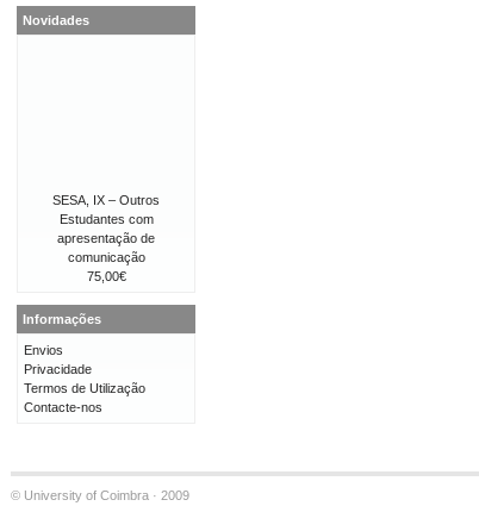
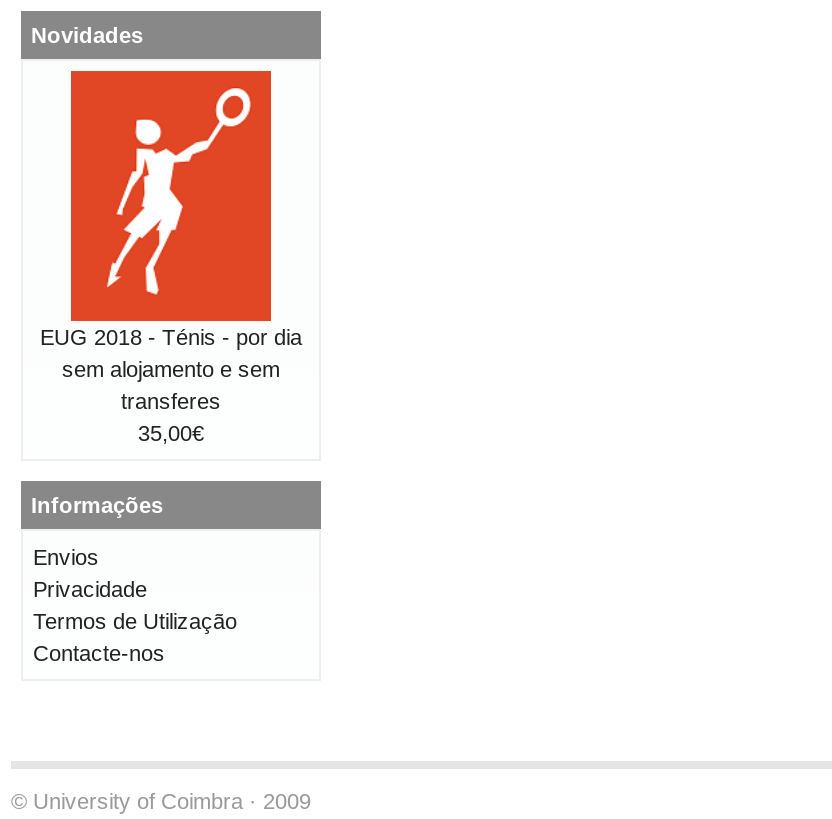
none -> [69,69,273,279] [image]
[52,193,160,283] SESA, IX – Outros | Estudantes com | apresentação de | comunicação | 75,00€ -> [40,325,302,445] EUG 2018 - Ténis - por dia | sem alojamento e sem | transferes | 35,00€

